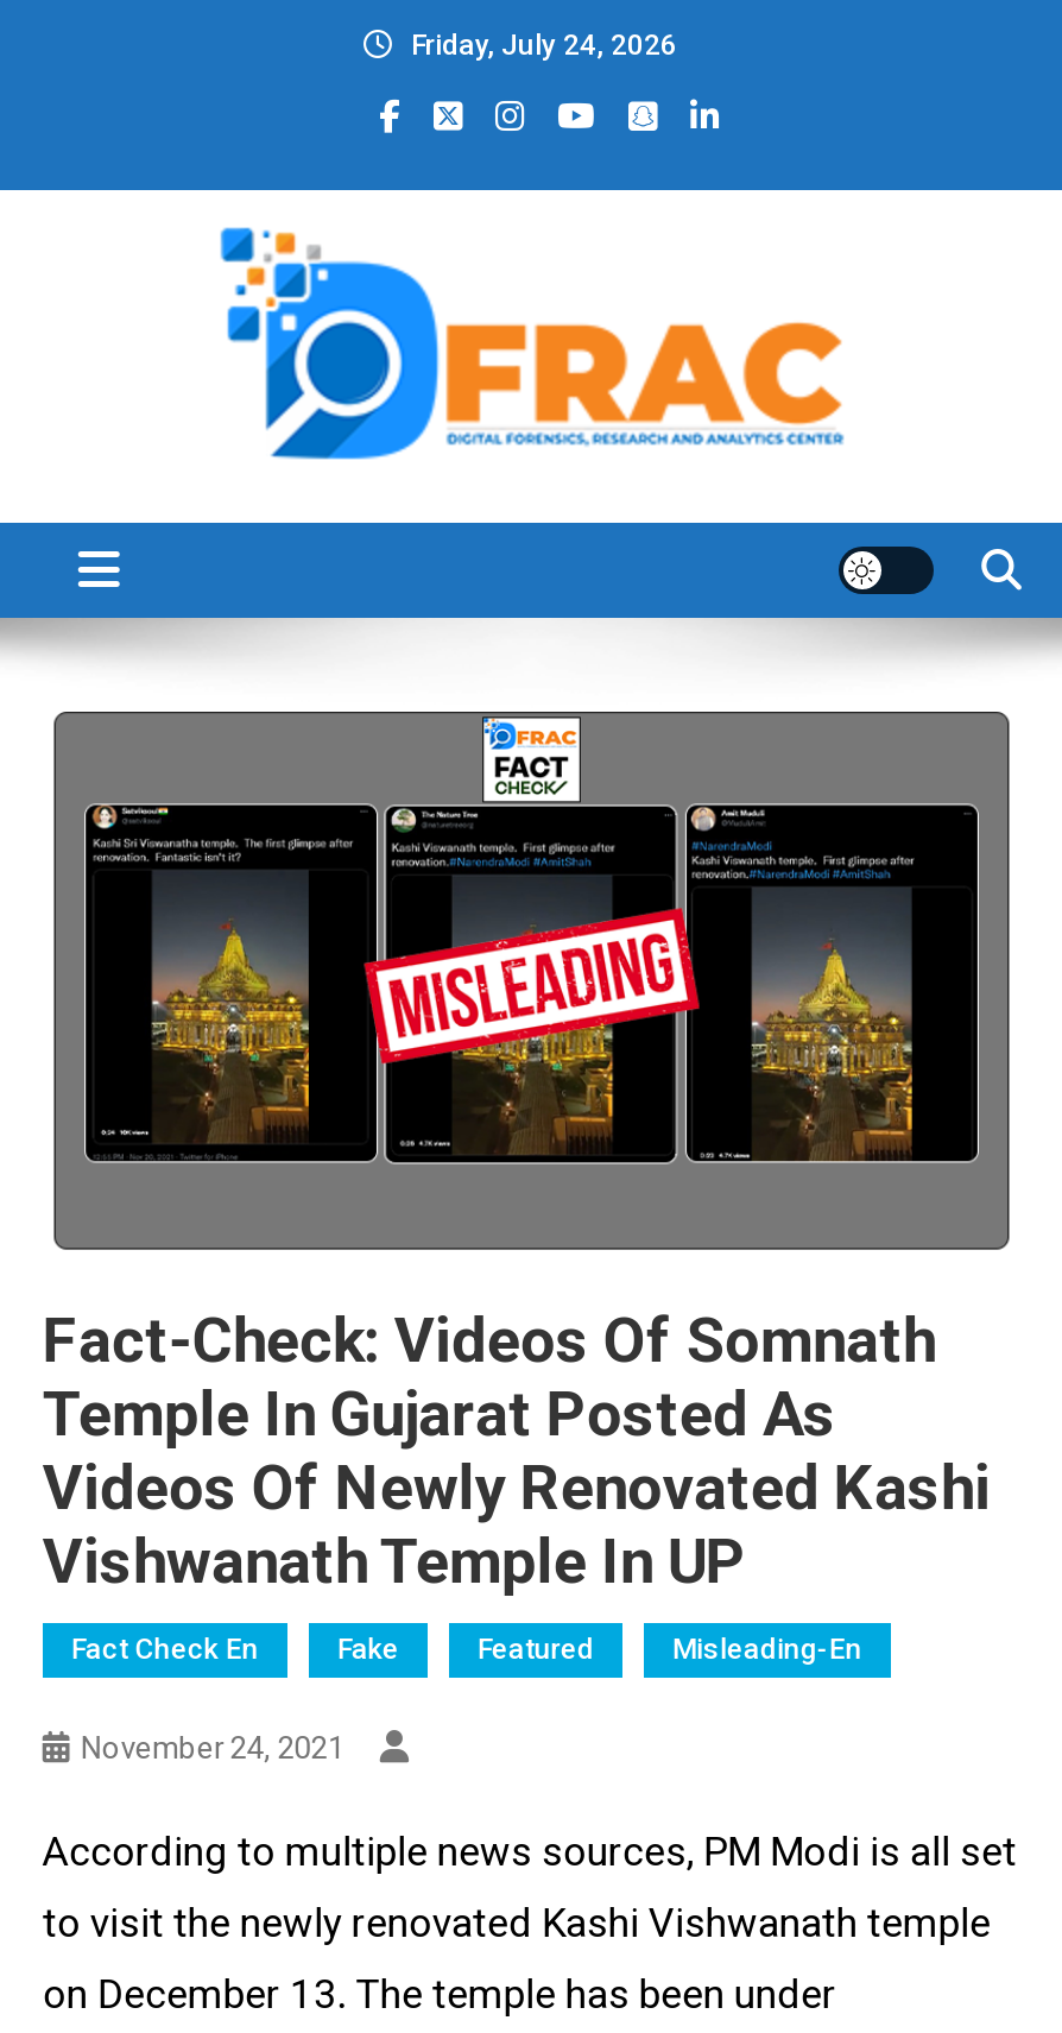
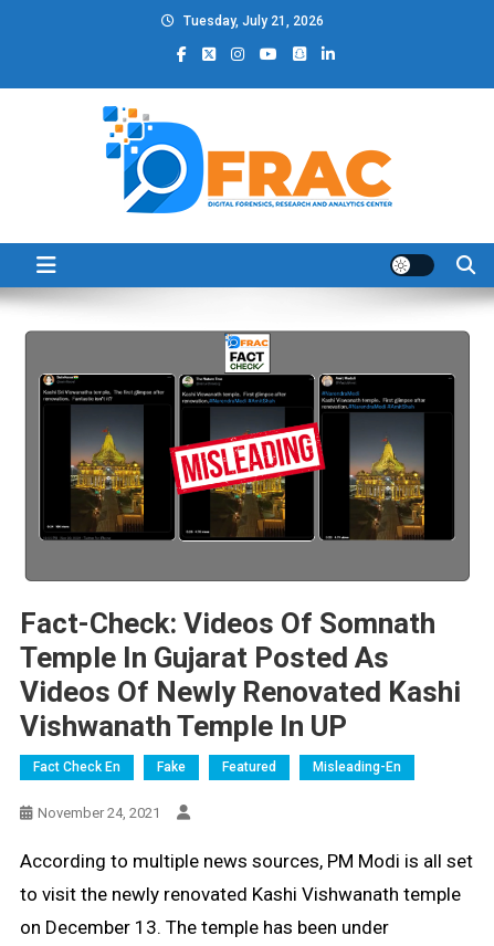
[411,29,677,62] Friday, July 24, 2026 -> [183,13,323,29] Tuesday, July 21, 2026

